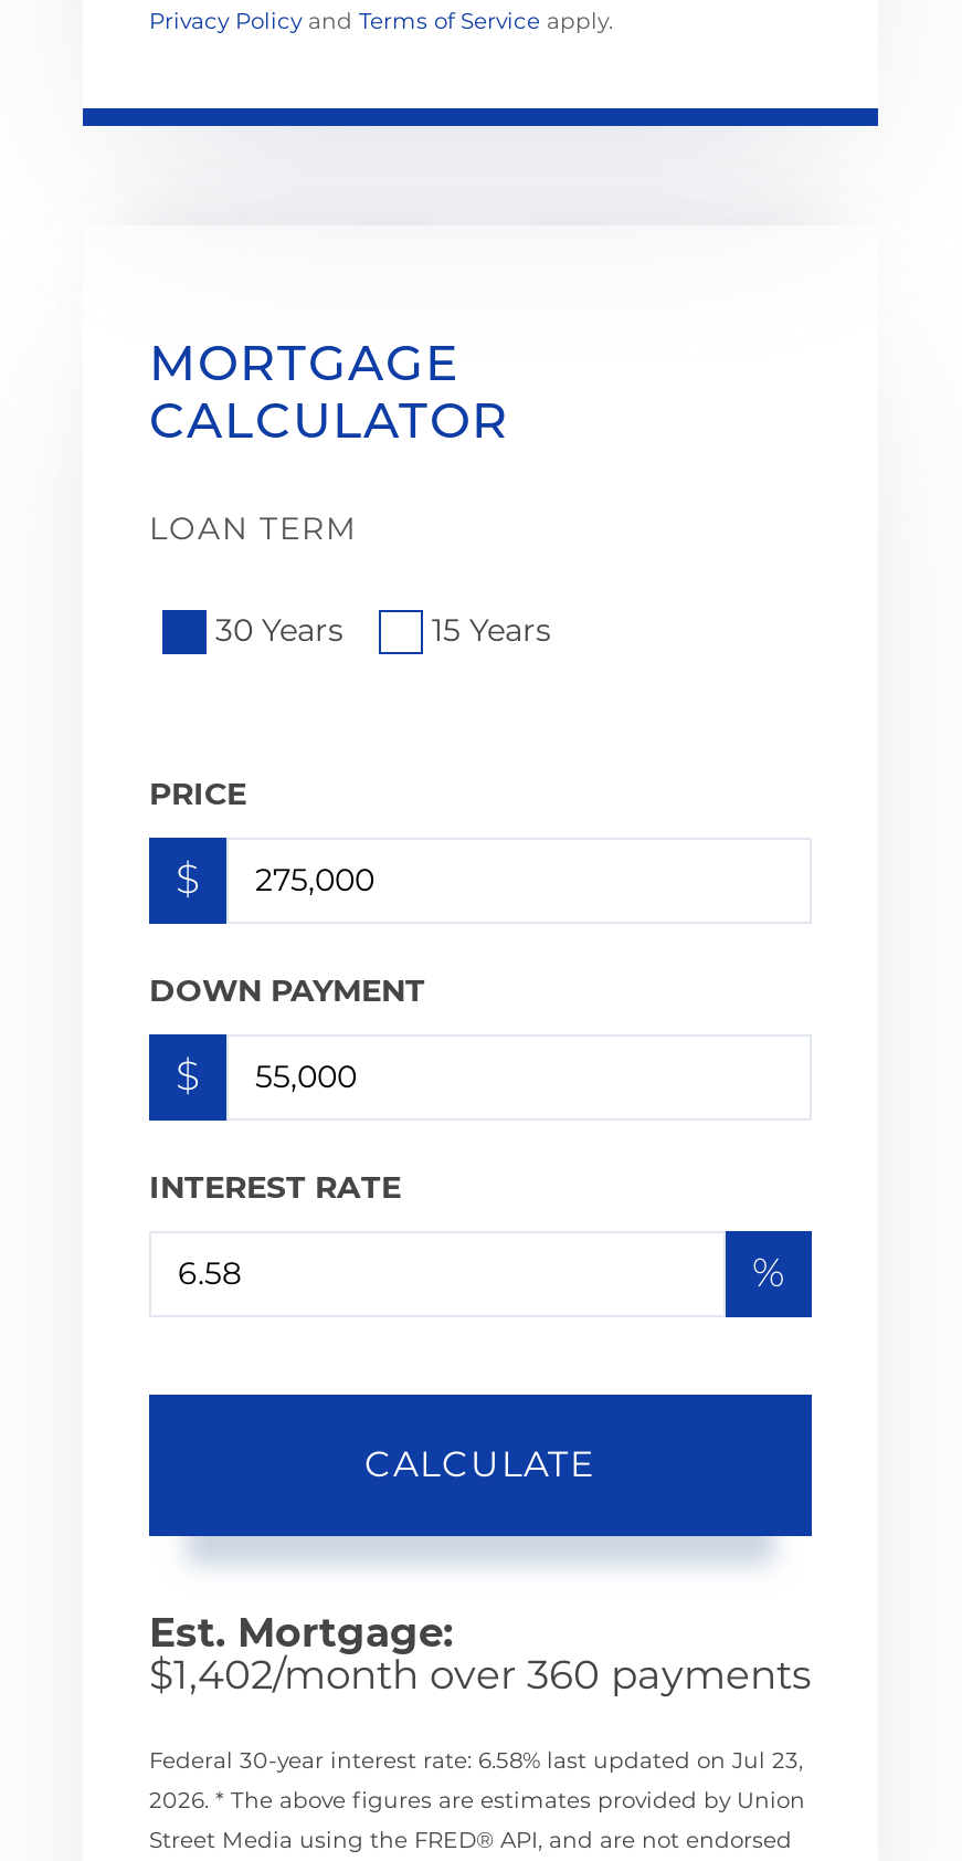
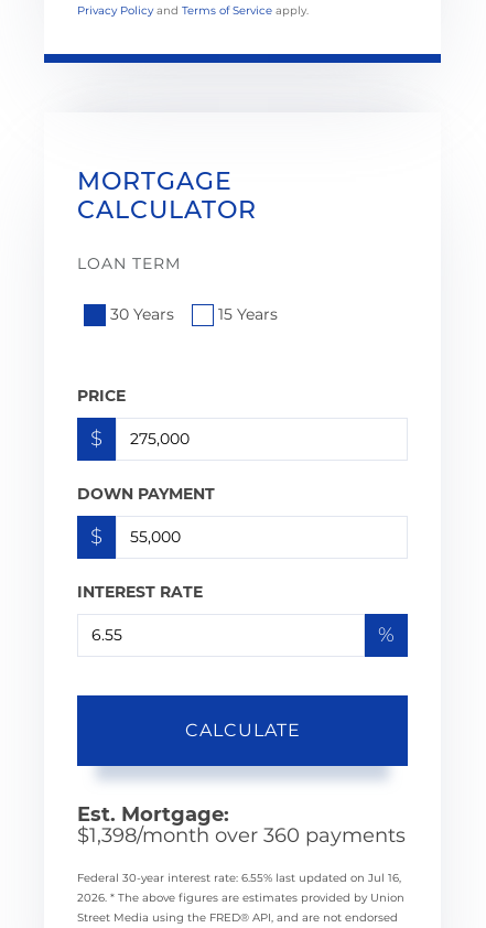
[149,1650,812,1699] $1,402/month over 360 payments -> [77,823,406,847] $1,398/month over 360 payments
[149,1745,803,1774] Federal 30-year interest rate: 6.58% last updated on Jul 23, -> [77,870,401,884] Federal 30-year interest rate: 6.55% last updated on Jul 16,

